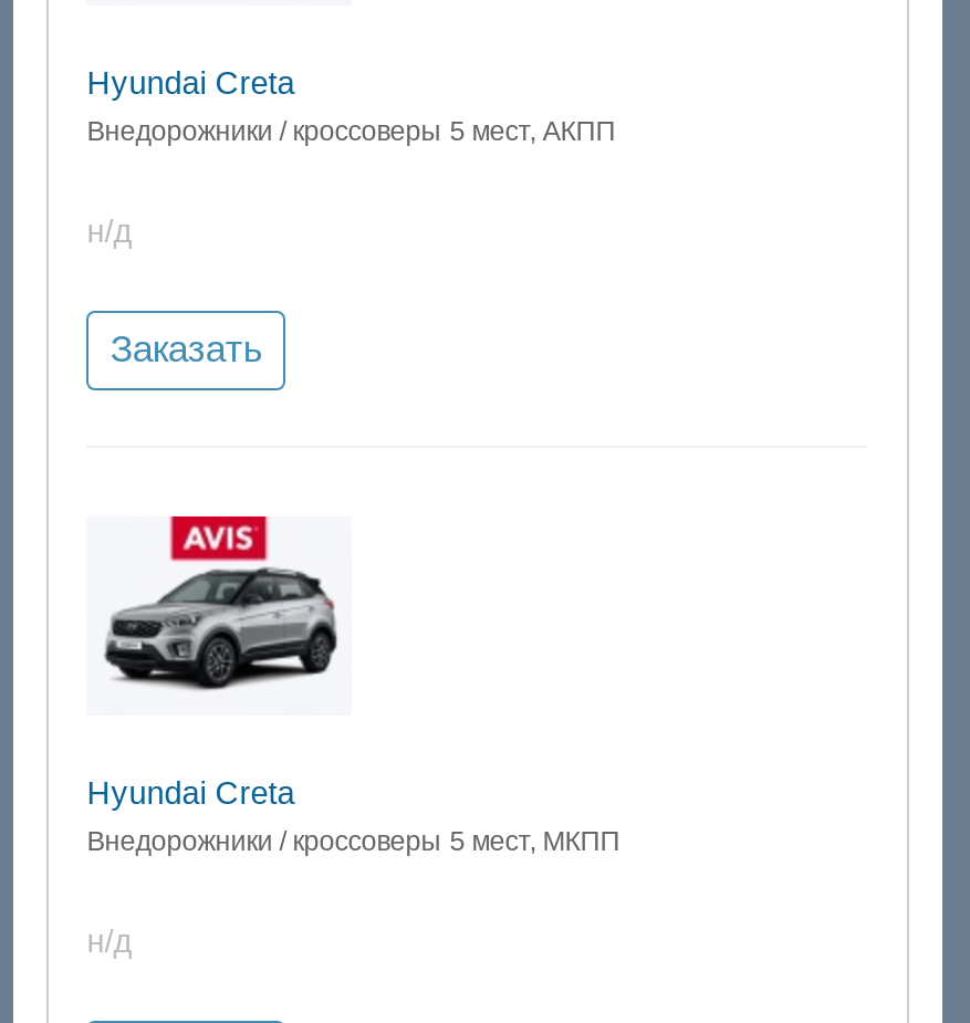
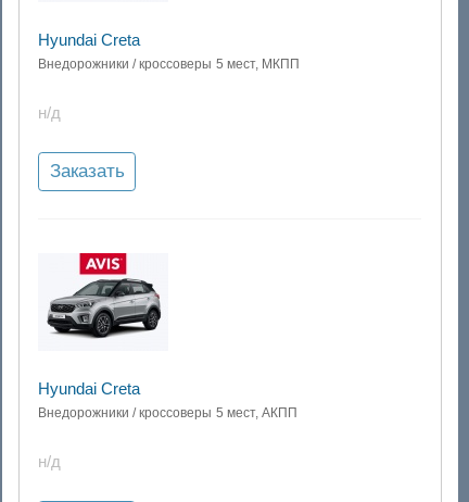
moved [87,115,615,146] -> [38,405,298,420]: Внедорожники / кроссоверы 5 мест, АКПП
moved [87,826,620,857] -> [38,56,300,71]: Внедорожники / кроссоверы 5 мест, МКПП

